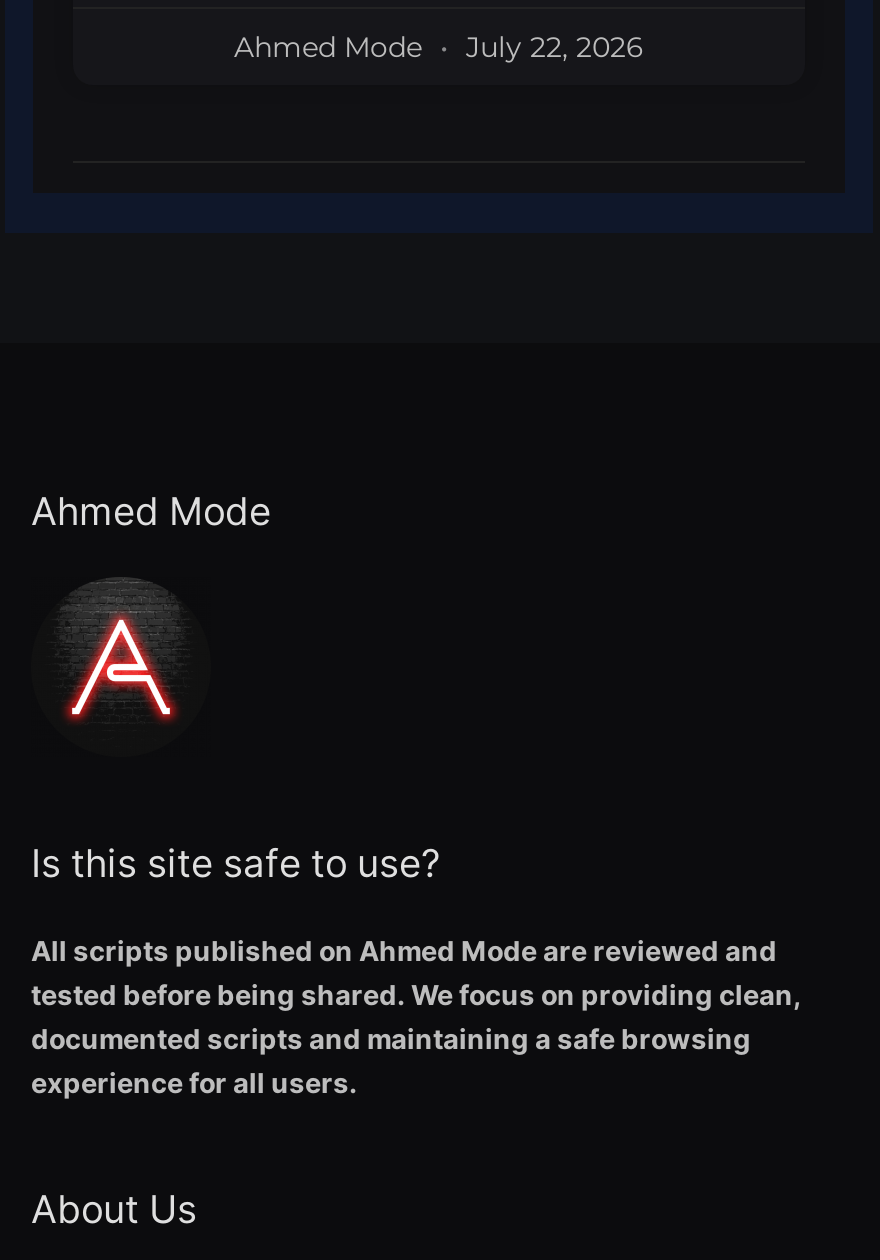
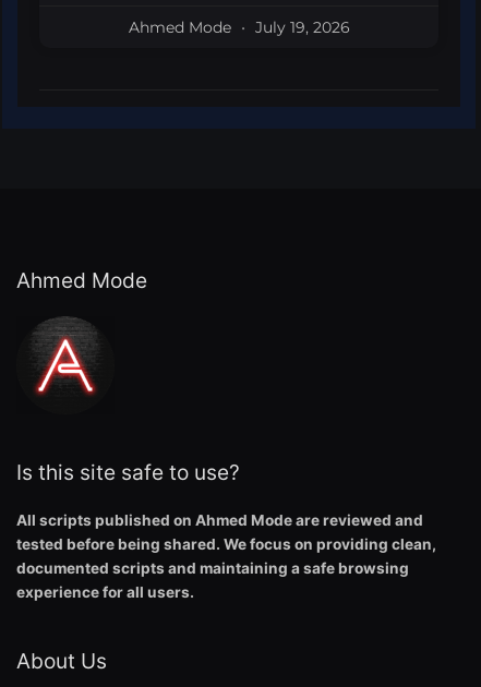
[234,29,644,65] Ahmed Mode July 22, 2026 -> [128,17,350,37] Ahmed Mode July 19, 2026

